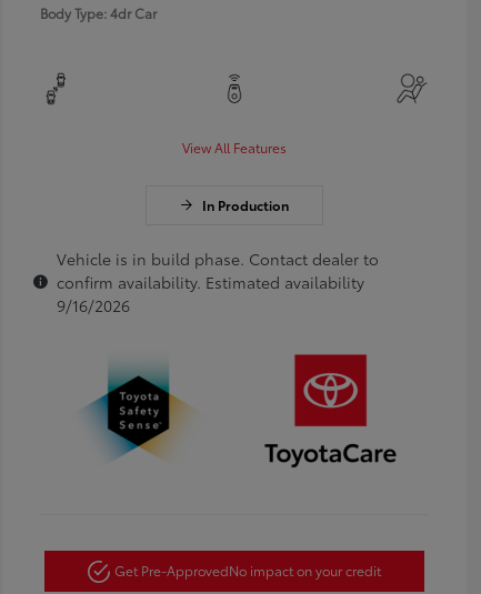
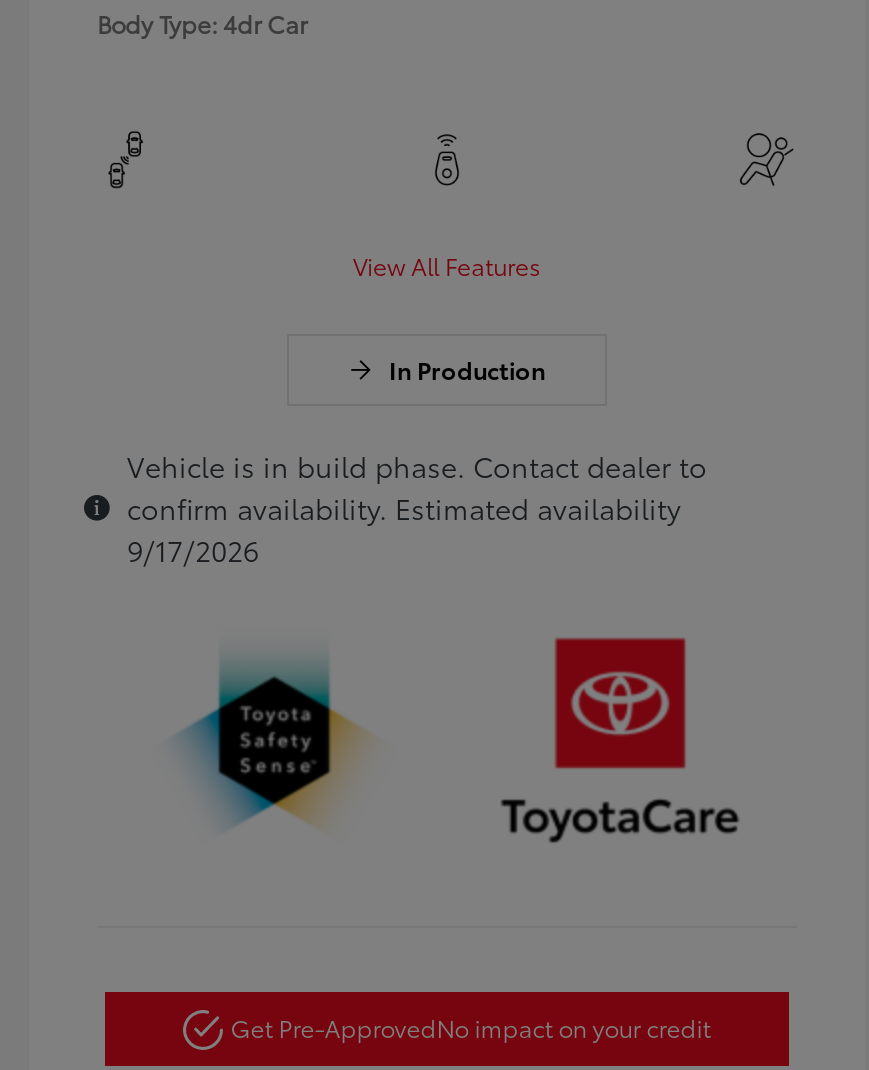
[57,294,130,317] 9/16/2026 -> [127,530,259,570] 9/17/2026

